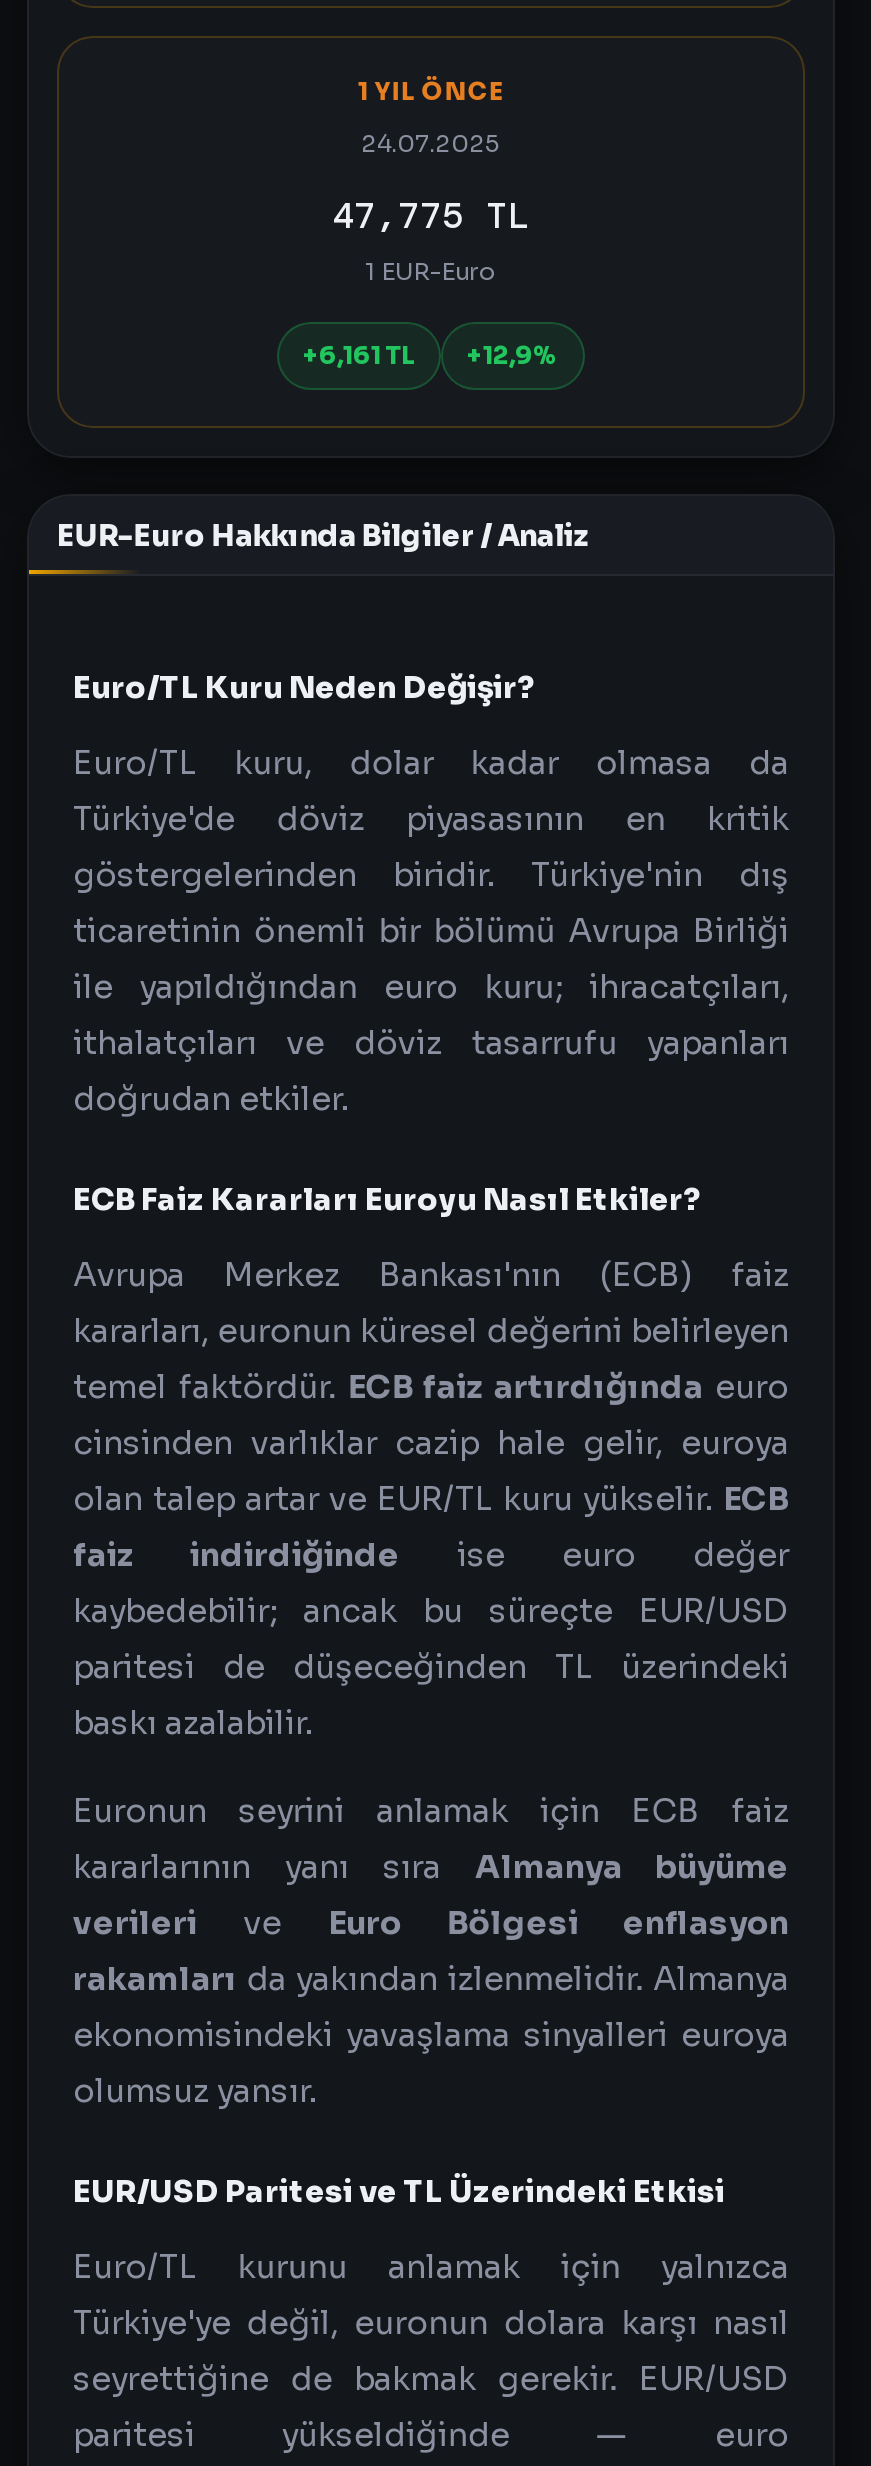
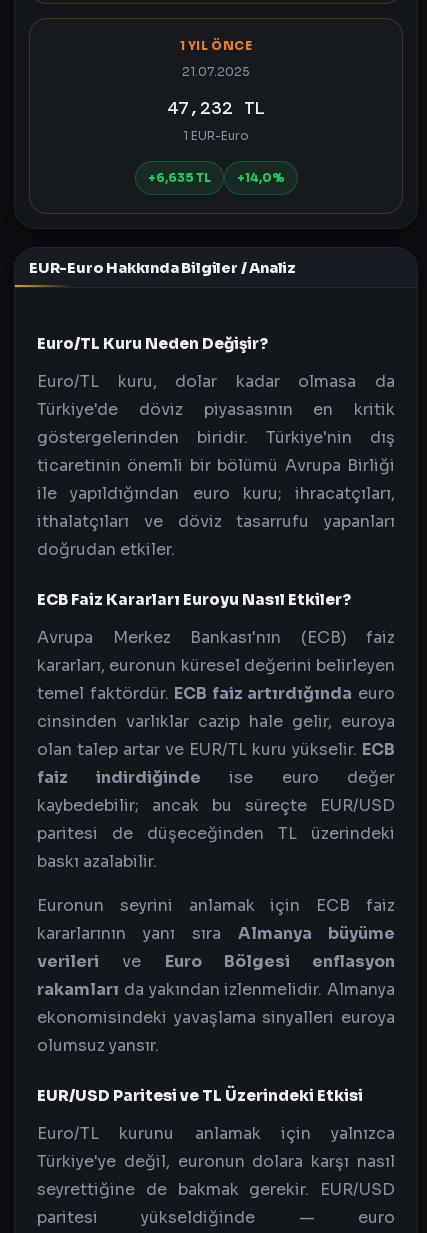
[361,128,501,158] 24.07.2025 -> [182,64,250,79] 21.07.2025
[332,192,530,240] 47,775 TL -> [166,96,265,120] 47,232 TL
[303,340,415,370] +6,161 TL -> [147,170,210,185] +6,635 TL
[467,340,559,370] +12,9% -> [236,170,284,185] +14,0%

